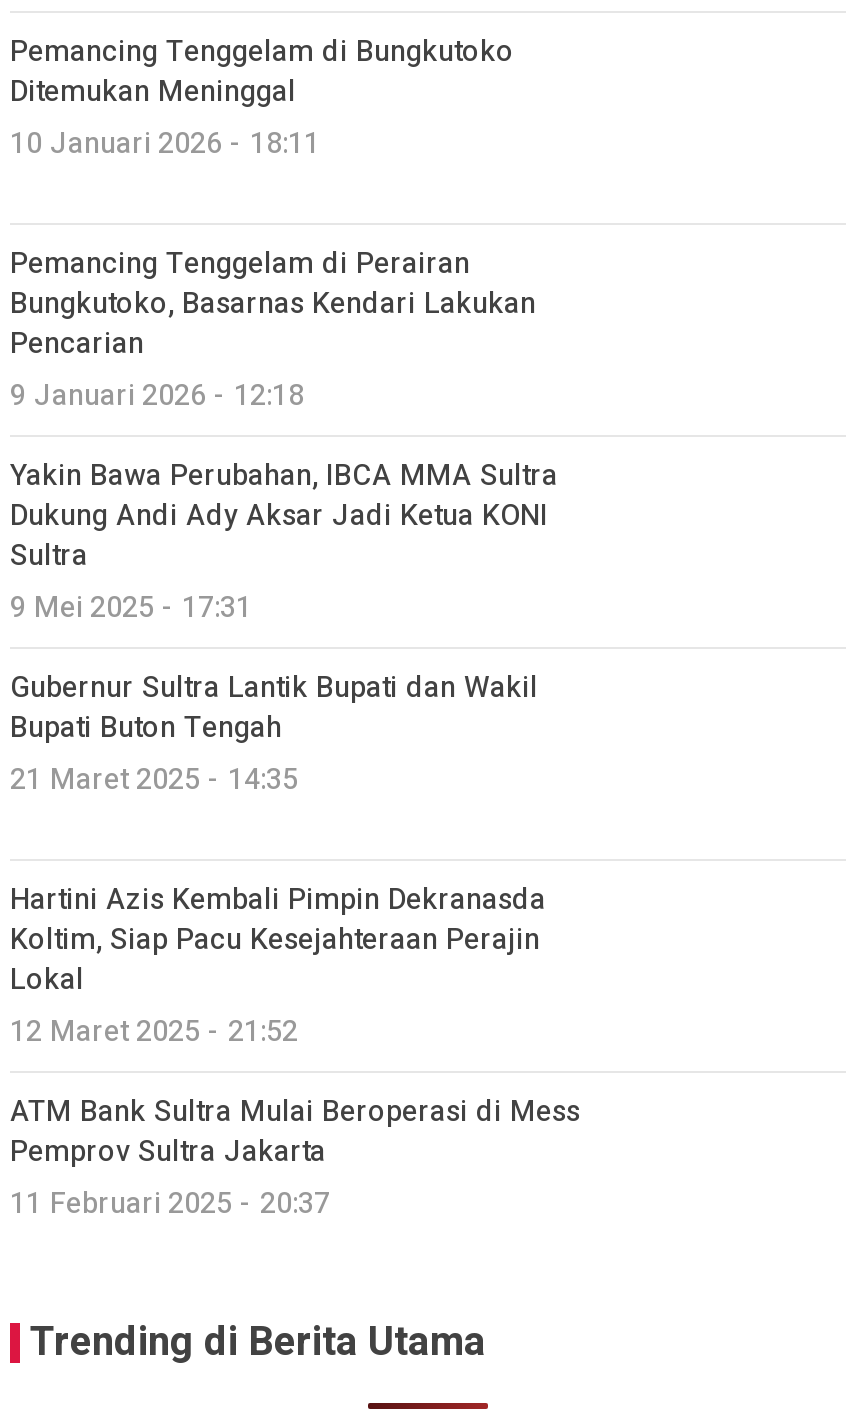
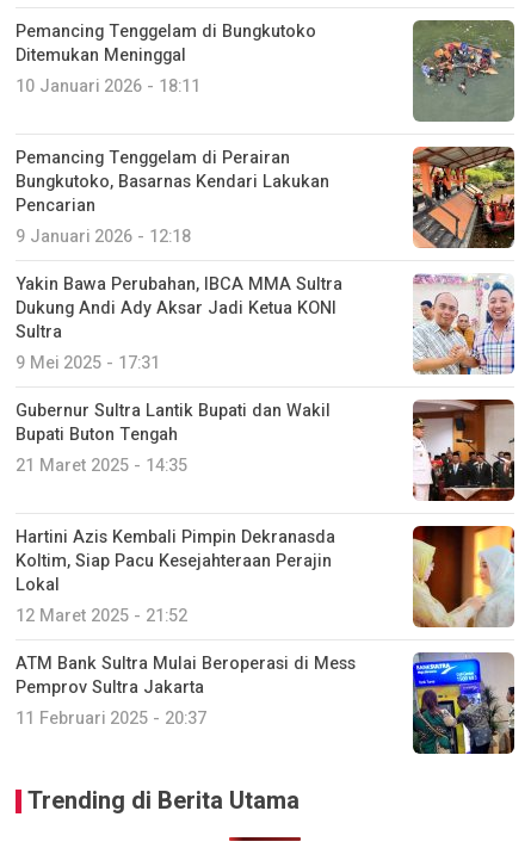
none -> [412,19,515,123] [image]
none -> [412,146,515,249] [image]
none -> [412,273,515,376] [image]
none -> [412,398,515,502] [image]
none -> [412,525,515,629] [image]
none -> [412,651,515,755] [image]

